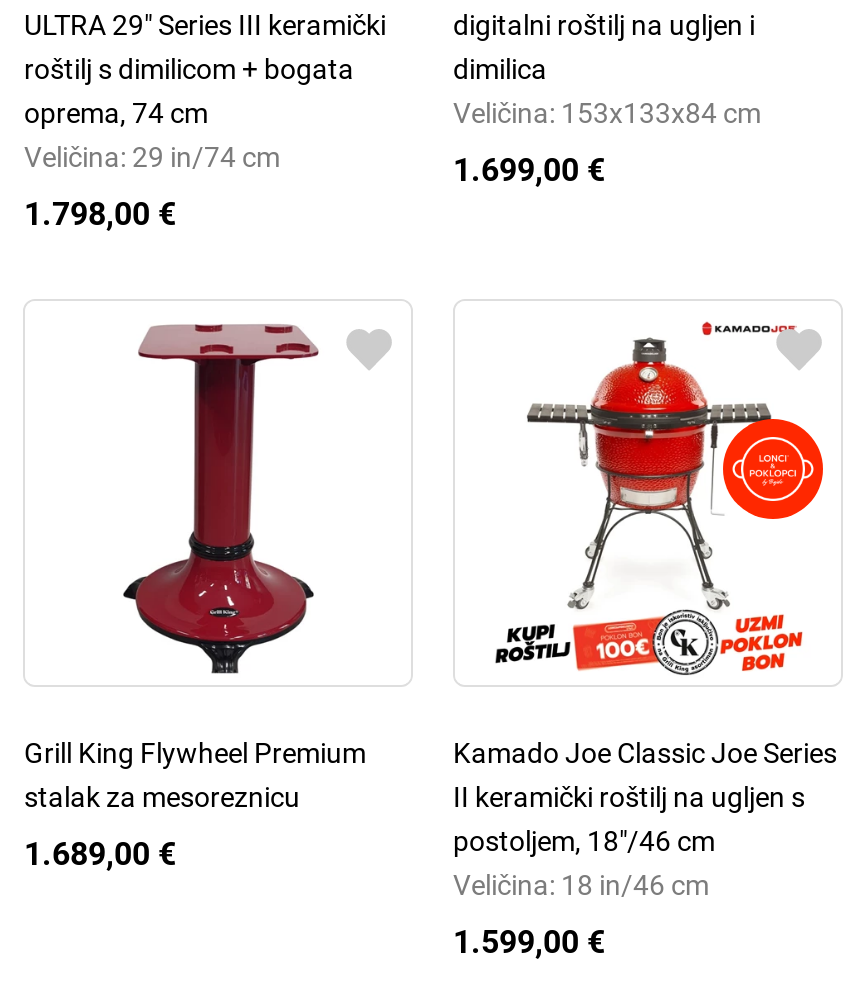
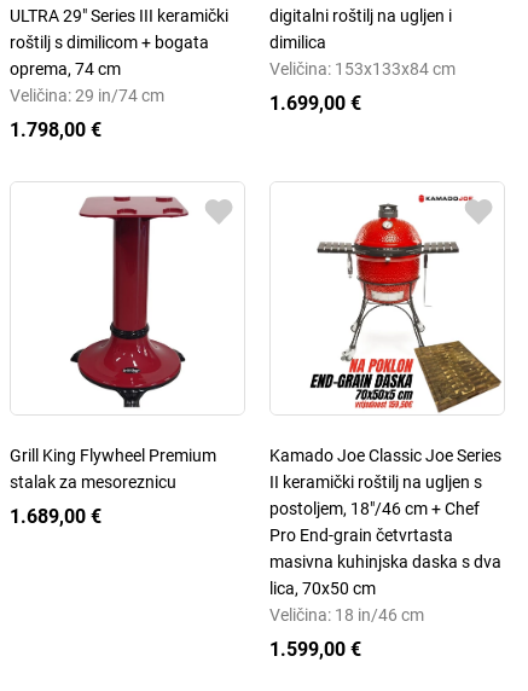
[493,401,835,681] [image] -> [295,242,501,413] [image]
[453,826,715,858] postoljem, 18"/46 cm -> [269,499,501,598] postoljem, 18"/46 cm + Chef | Pro End-grain četvrtasta | masivna kuhinjska daska s dva | lica, 70x50 cm

